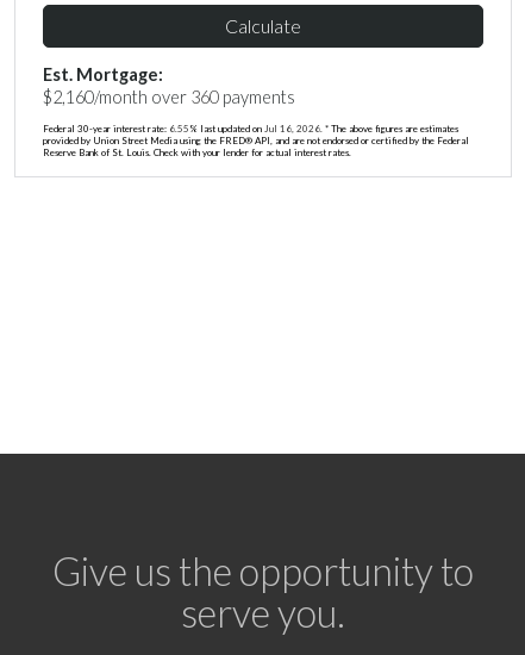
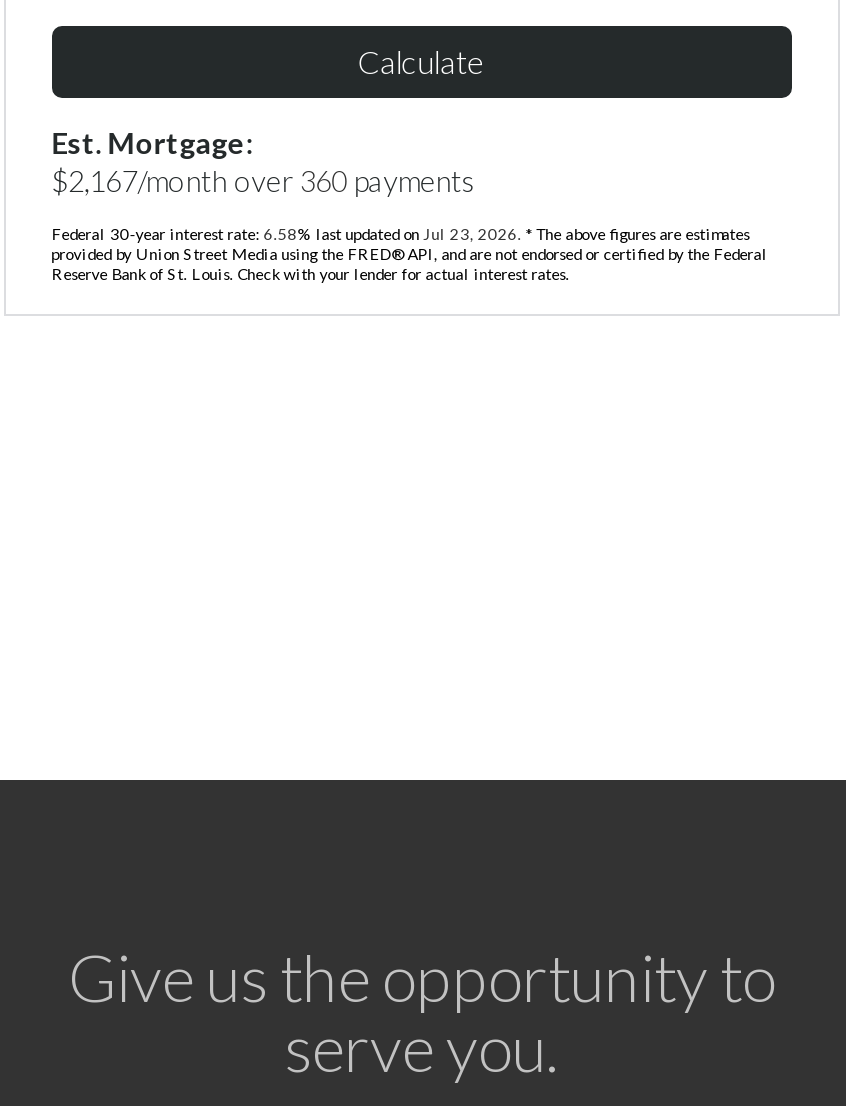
[42,87,295,107] $2,160/month over 360 payments -> [51,163,475,197] $2,167/month over 360 payments
[42,122,458,134] Federal 30-year interest rate: 6.55% last updated on Jul 16, 2026. * The above figures are estimates -> [51,223,749,243] Federal 30-year interest rate: 6.58% last updated on Jul 23, 2026. * The above figures are estimates

